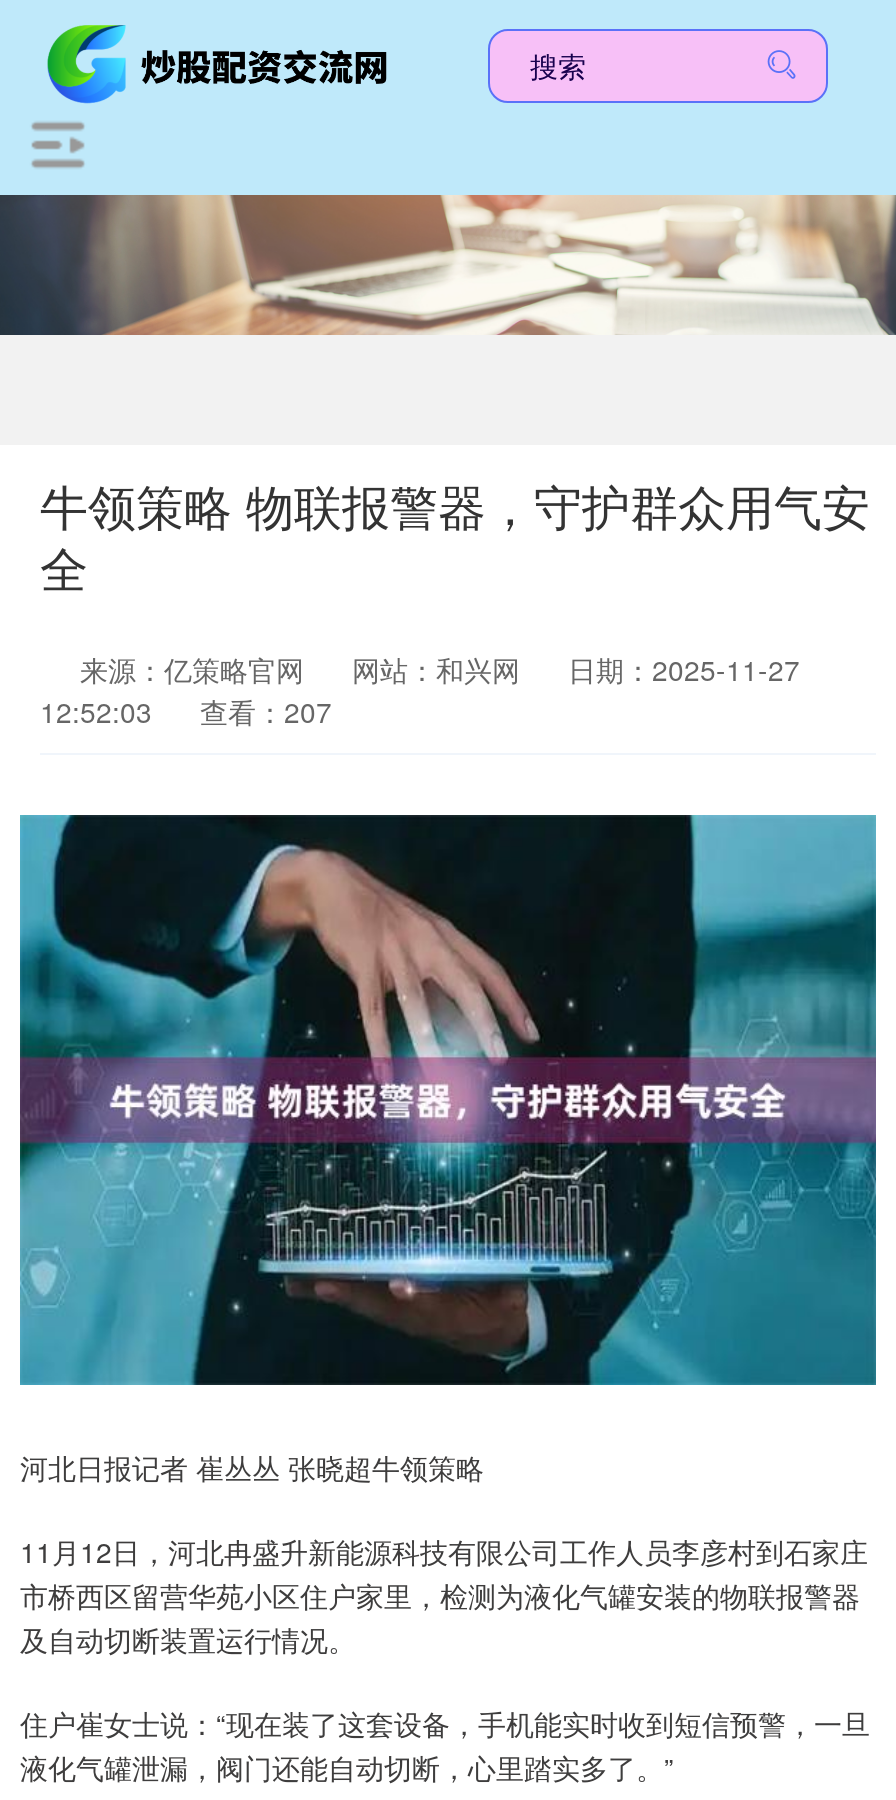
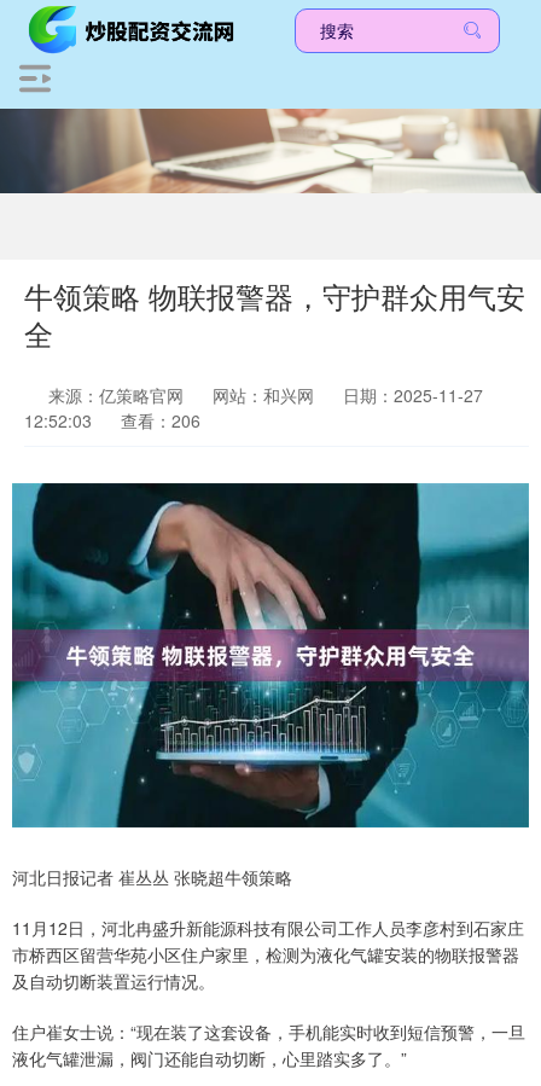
[40,691,332,731] 12:52:03 查看：207 -> [24,408,200,432] 12:52:03 查看：206

